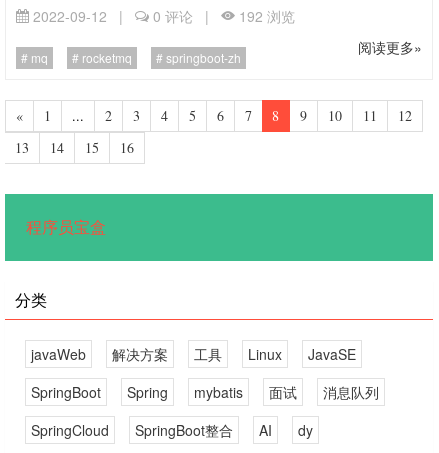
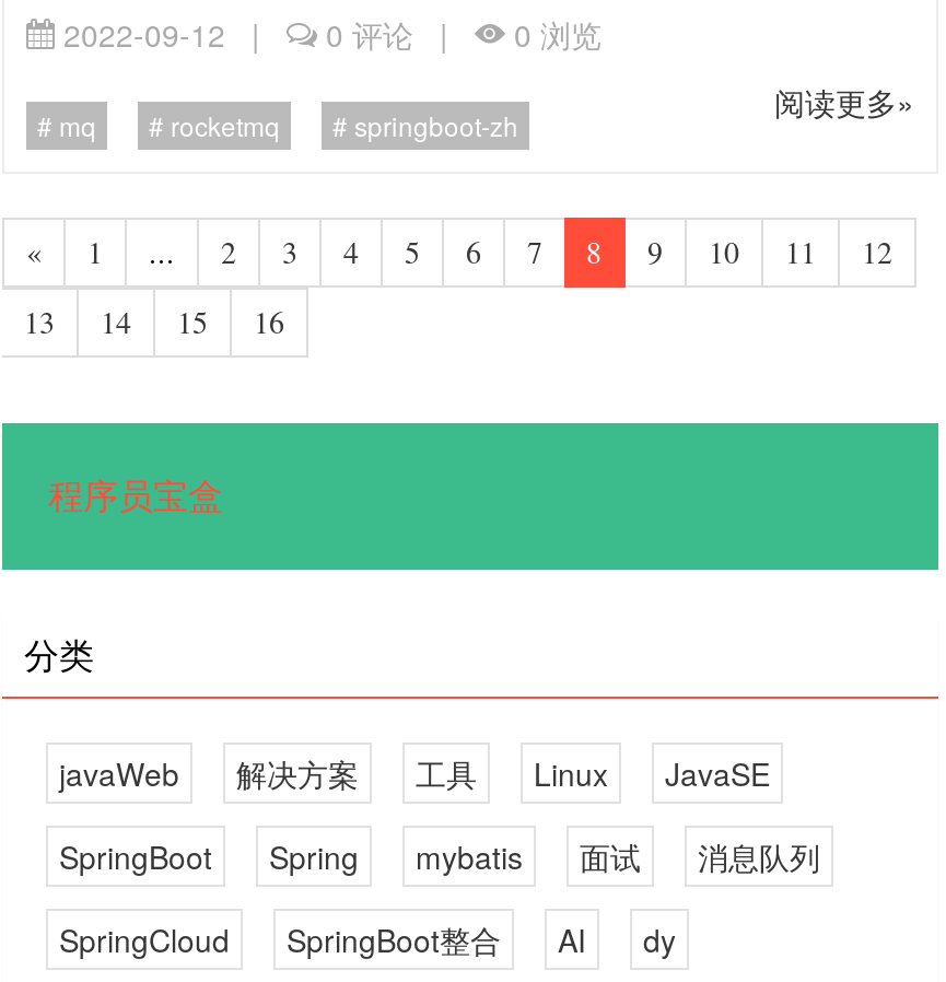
[239,6,295,26] 192浏览 -> [514,12,602,56] 0浏览

